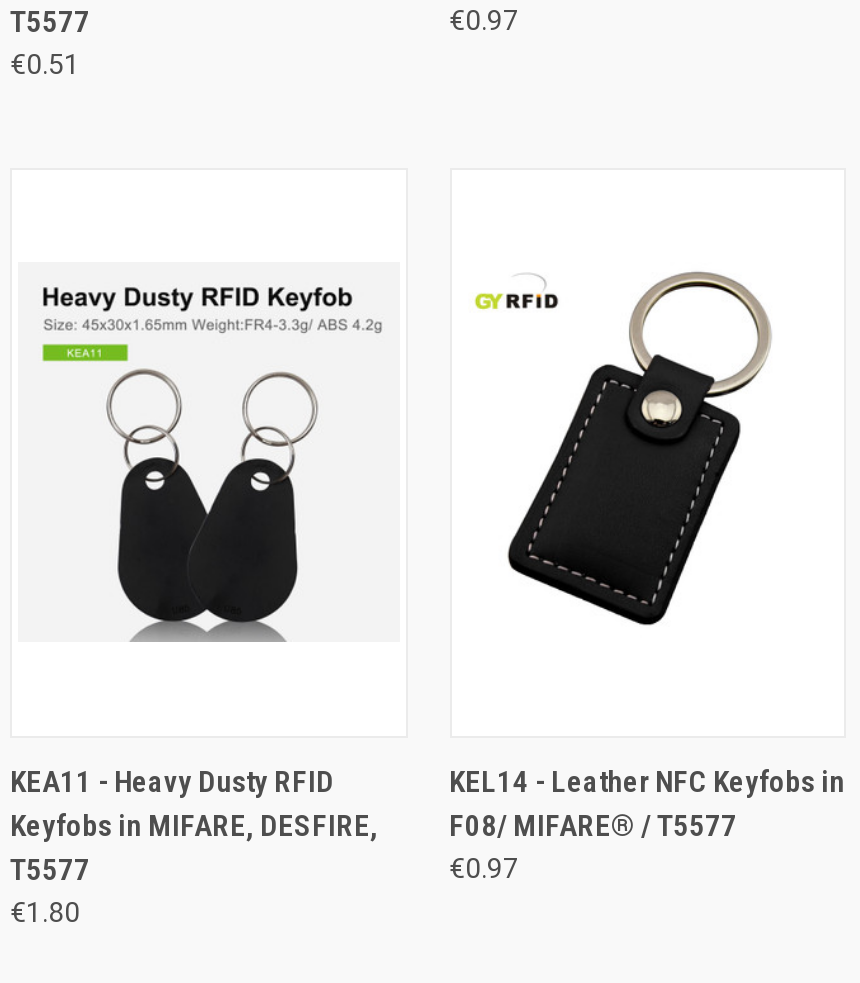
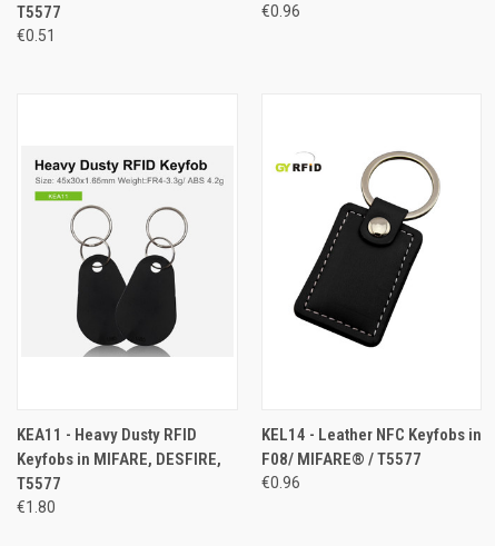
[449,3,519,35] €0.97 -> [261,2,300,20] €0.96
[449,851,519,883] €0.97 -> [261,473,300,491] €0.96

